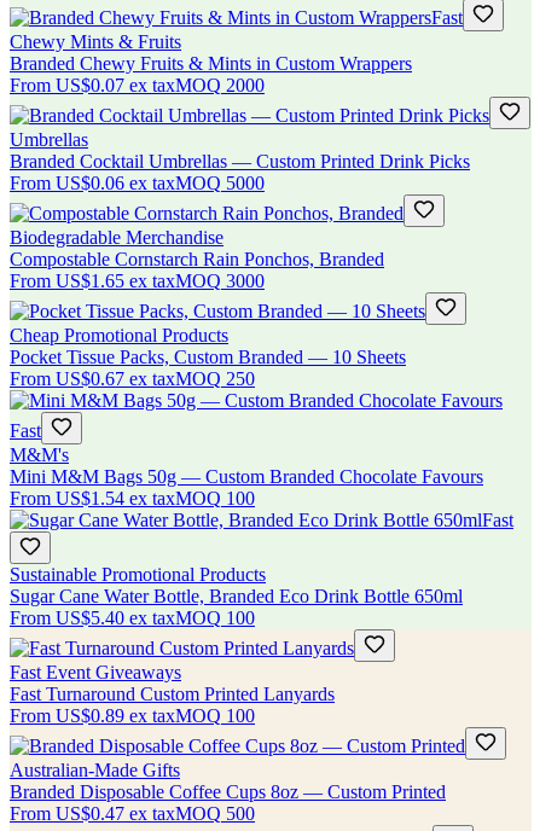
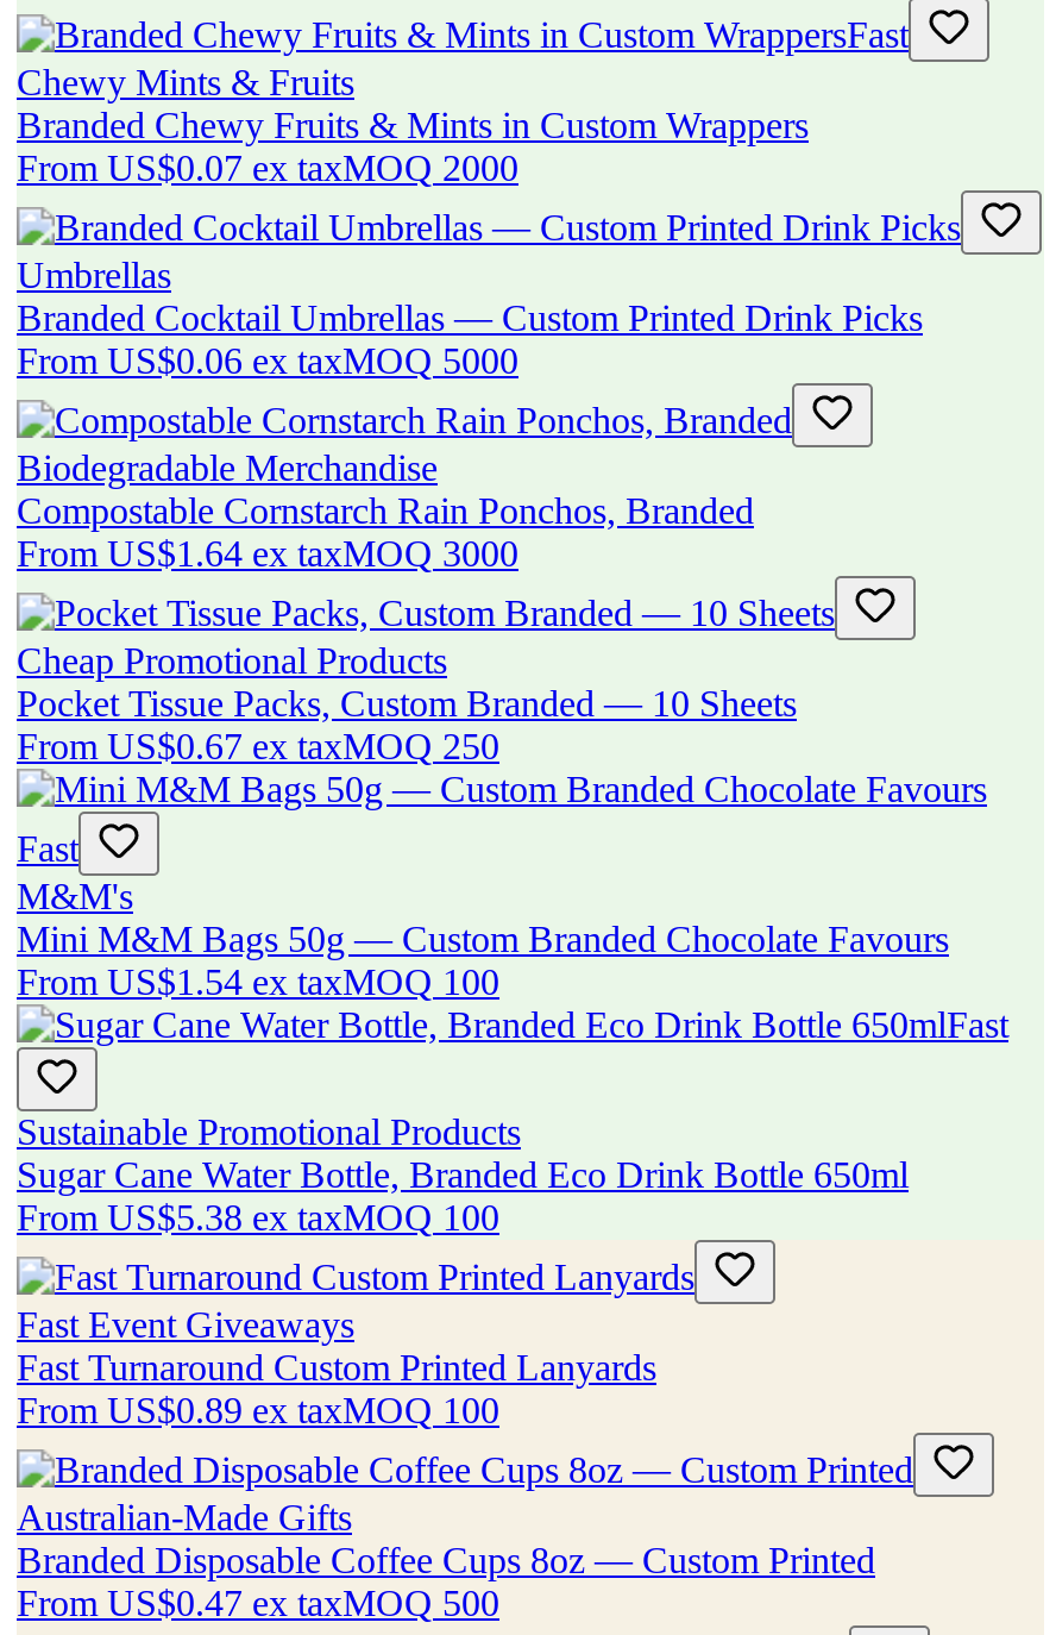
[10,271,265,291] From US$1.65 ex taxMOQ 3000 -> [17,533,518,574] From US$1.64 ex taxMOQ 3000
[10,608,255,628] From US$5.40 ex taxMOQ 100 -> [17,1197,499,1238] From US$5.38 ex taxMOQ 100

